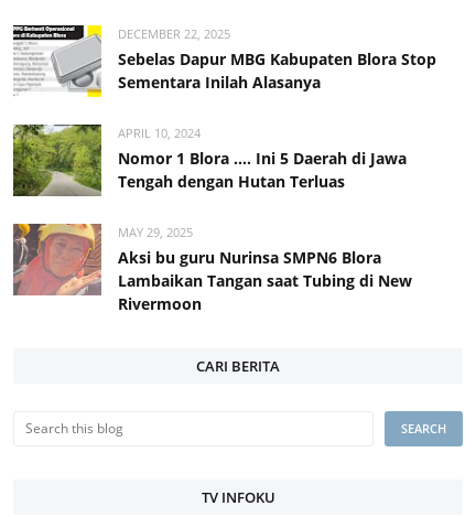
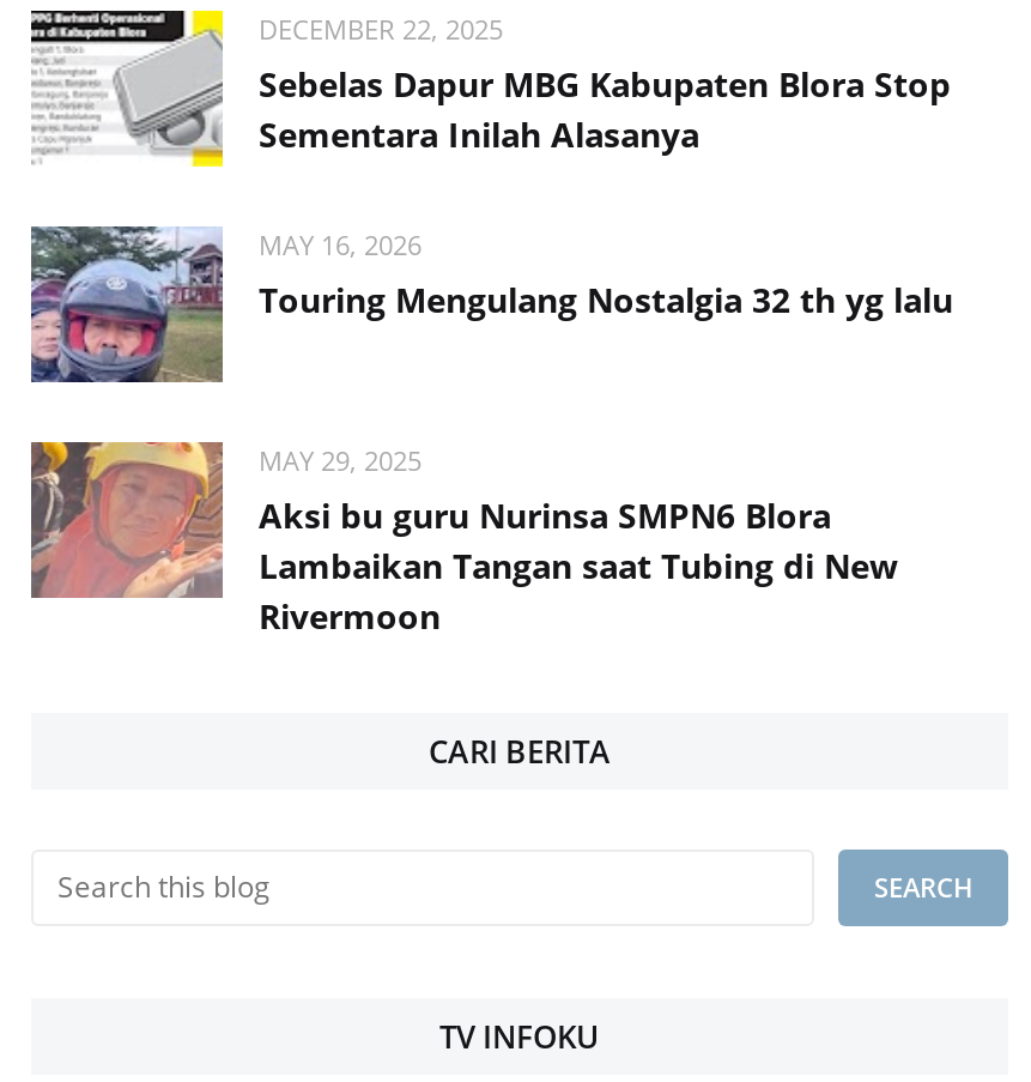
[12,123,407,197] [image] | APRIL 10, 2024 | Nomor 1 Blora .... Ini 5 Daerah di Jawa | Tengah dengan Hutan Terluas -> [29,224,953,385] [image] | MAY 16, 2026 | Touring Mengulang Nostalgia 32 th yg lalu

